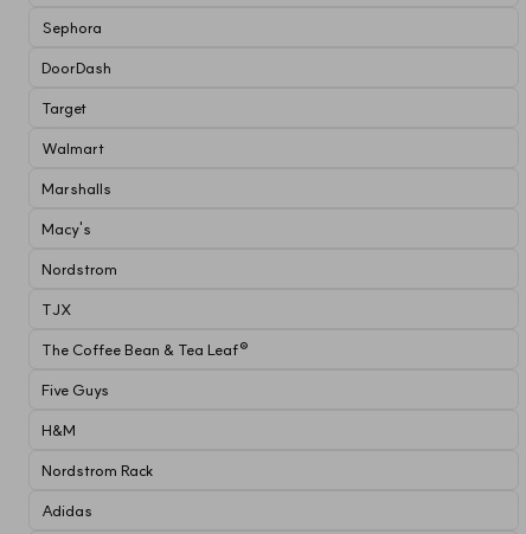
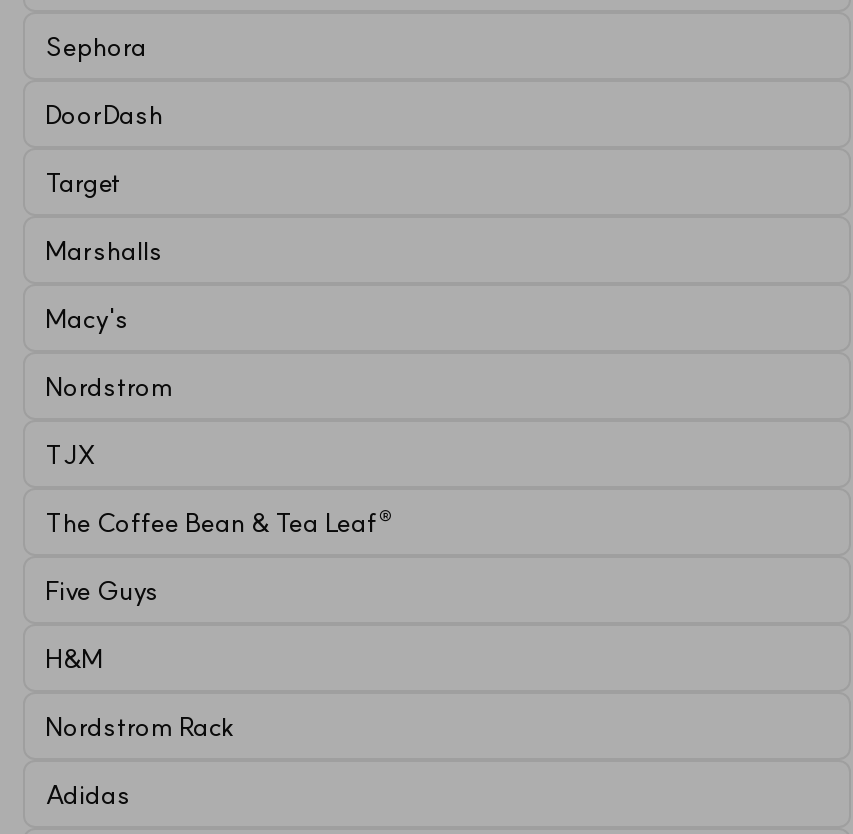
[41,138,104,157] Walmart -> none

